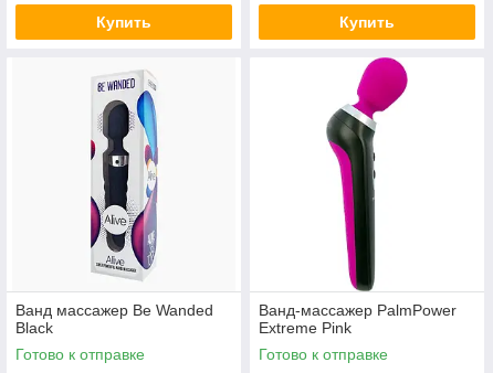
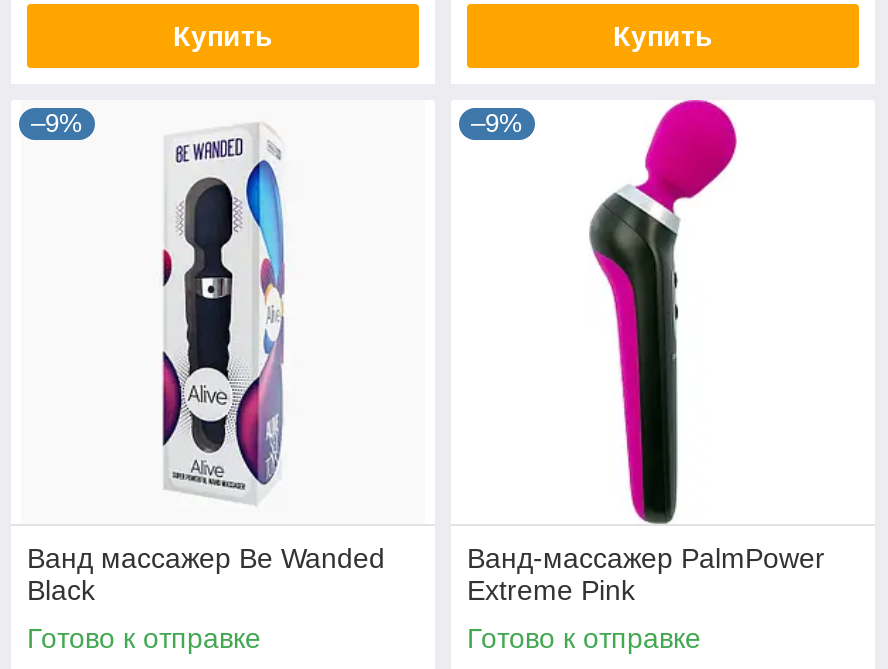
none -> [31,108,83,138] –9%
none -> [471,108,523,138] –9%

